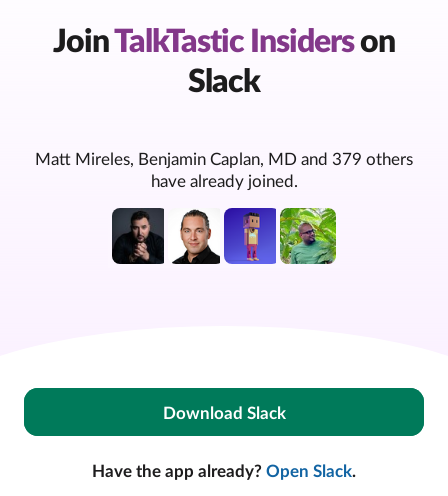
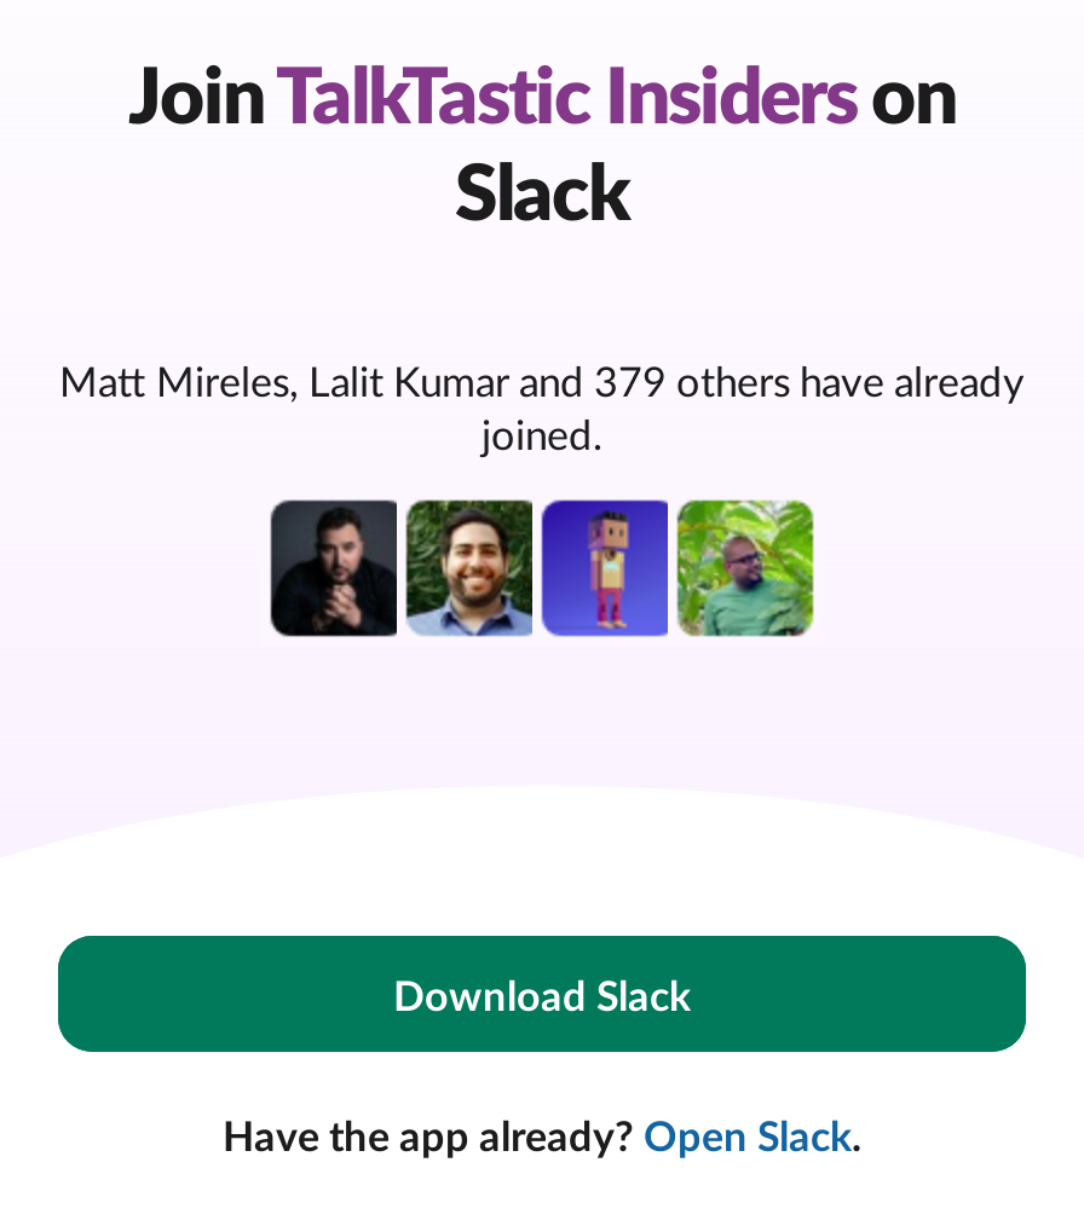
[35,148,413,191] Matt Mireles, Benjamin Caplan, MD and 379 others | have already joined. -> [59,355,1025,459] Matt Mireles, Lalit Kumar and 379 others have already | joined.
[168,208,221,265] [image] -> [404,498,535,638] [image]

